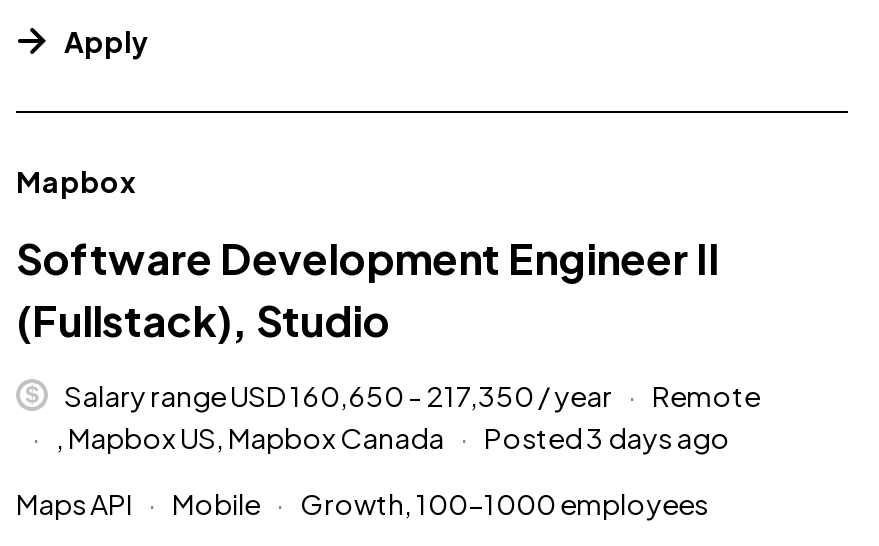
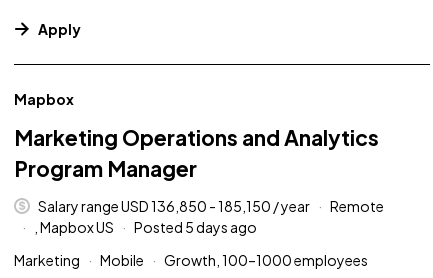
[16,231,720,347] Software Development Engineer II | (Fullstack), Studio -> [14,124,379,182] Marketing Operations and Analytics | Program Manager
[64,377,612,413] Salary range USD 160,650 - 217,350 / year -> [38,197,310,215] Salary range USD 136,850 - 185,150 / year
[56,419,730,455] , Mapbox US, Mapbox Canada | Posted 3 days ago -> [34,218,257,236] , Mapbox US | Posted 5 days ago
[16,485,132,521] Maps API -> [14,251,80,269] Marketing

